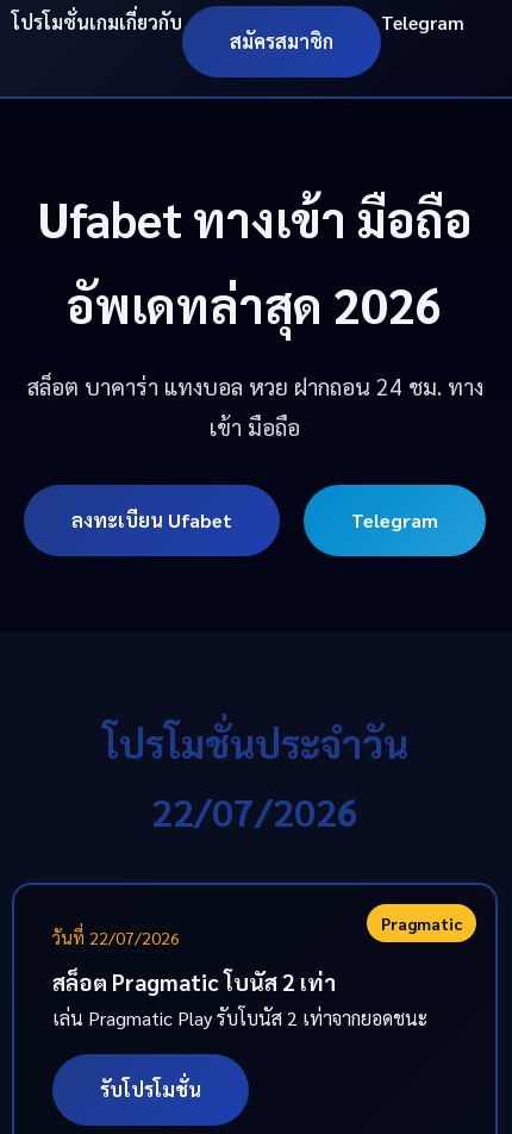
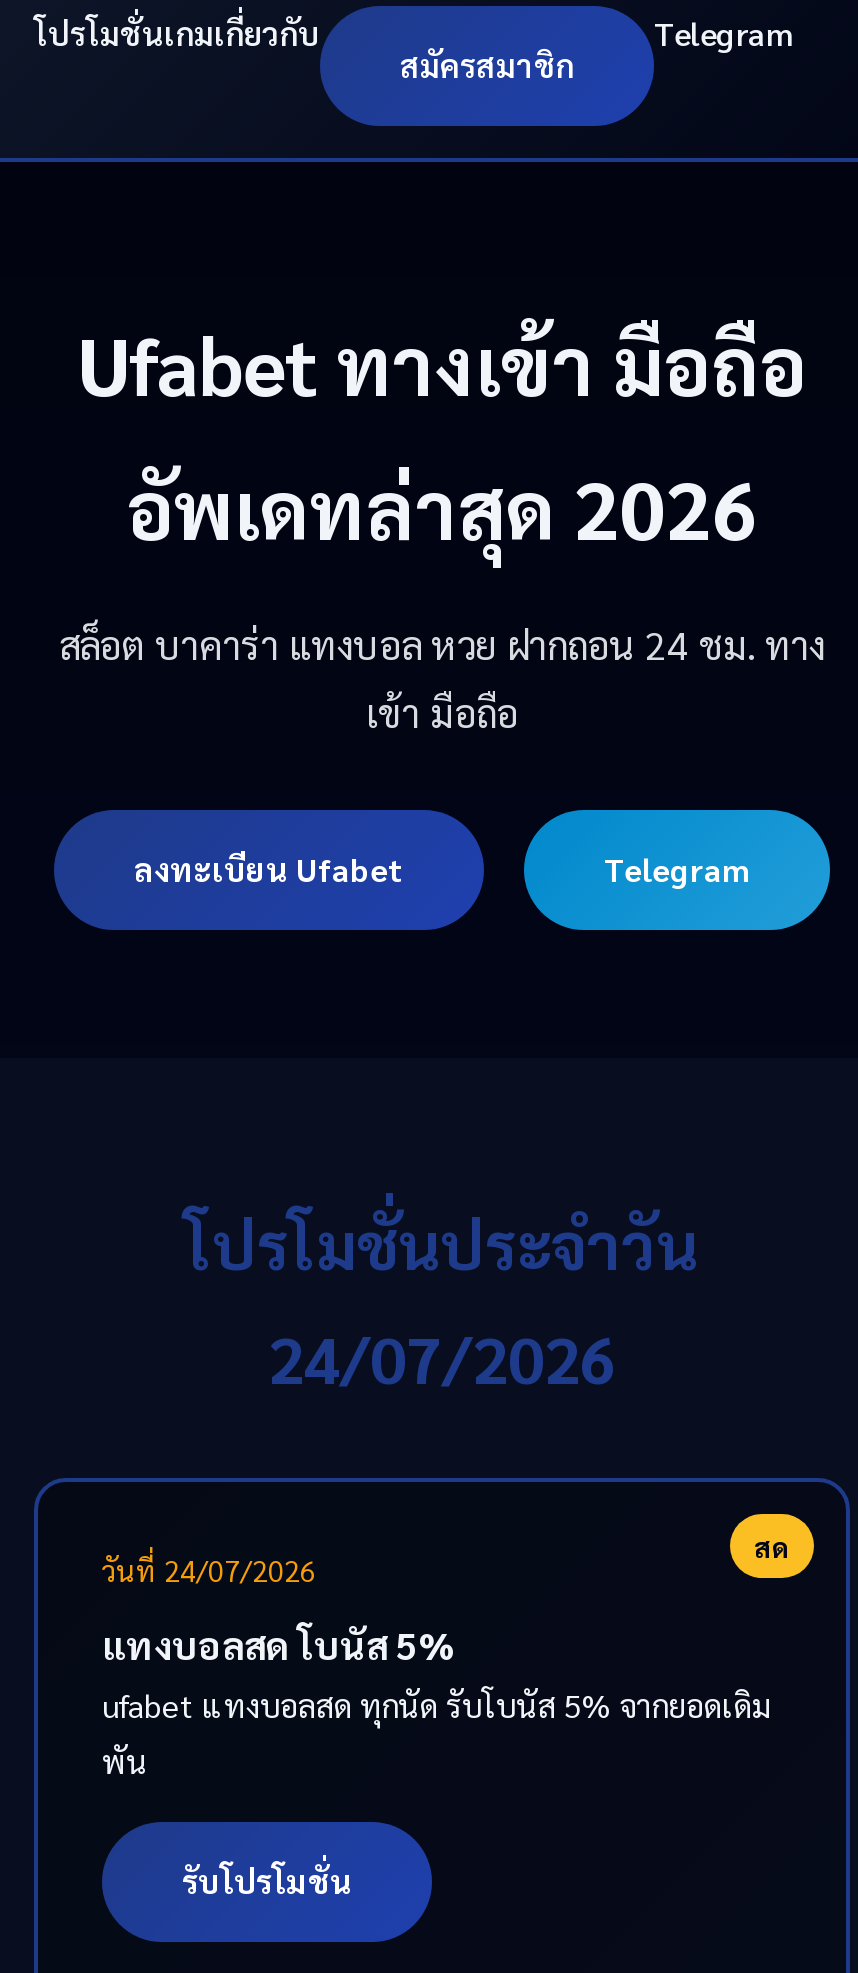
[151,786,358,835] 22/07/2026 -> [268,1316,616,1398] 24/07/2026
[52,912,462,948] Pragmatic | วันที่ 22/07/2026 -> [102,1528,790,1588] สด | วันที่ 24/07/2026
[52,967,427,1030] สล็อต Pragmatic โบนัส 2 เท่า | เล่น Pragmatic Play รับโบนัส 2 เท่าจากยอดชนะ -> [102,1620,772,1782] แทงบอลสด โบนัส 5% | ufabet แทงบอลสด ทุกนัด รับโบนัส 5% จากยอดเดิม | พัน

